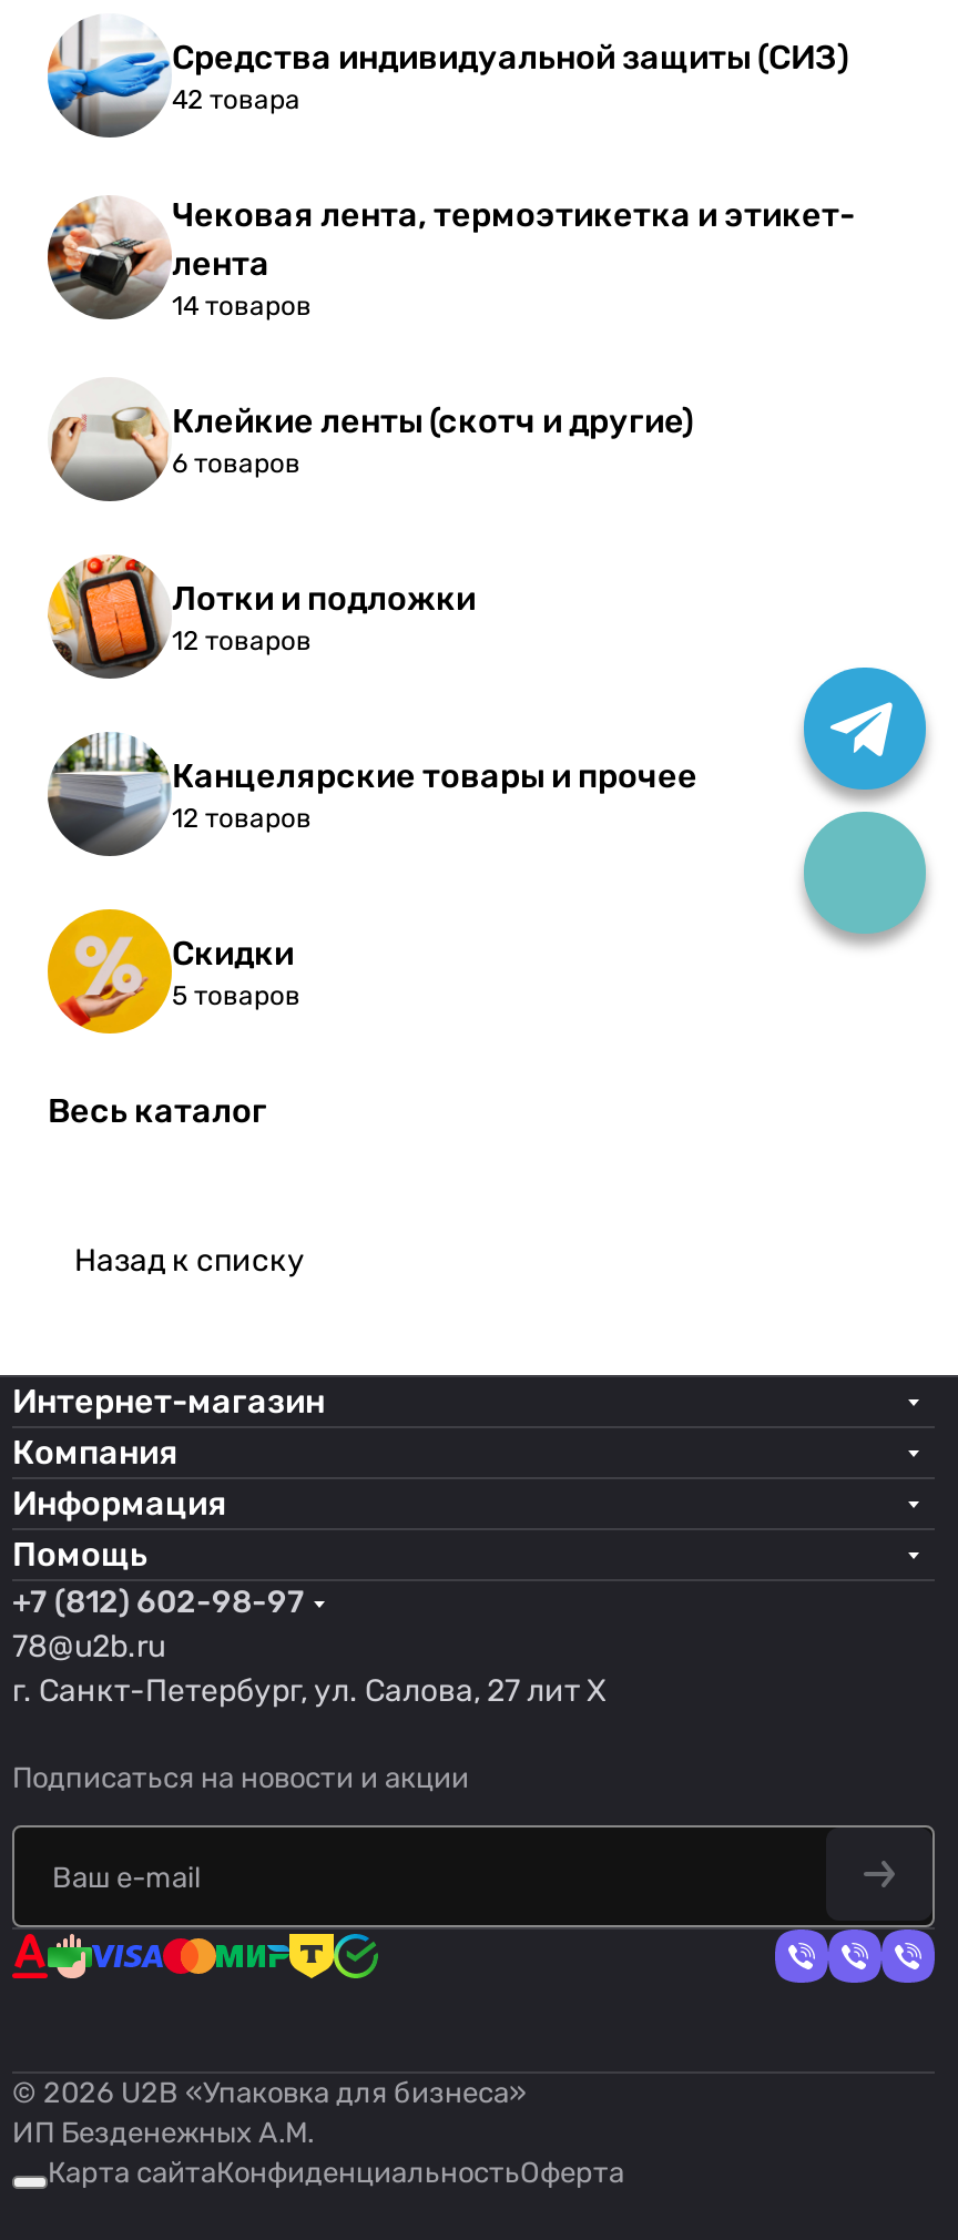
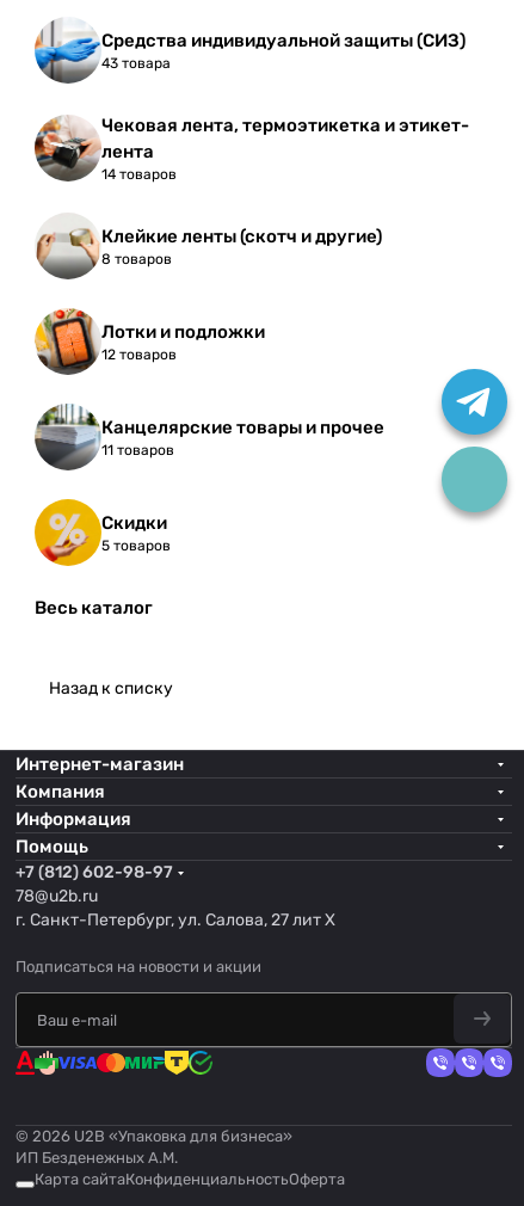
[172,84,300,115] 42 товара -> [101,55,171,72] 43 товара
[172,448,300,479] 6 товаров -> [101,251,172,267] 8 товаров
[172,803,312,834] 12 товаров -> [101,442,174,459] 11 товаров

